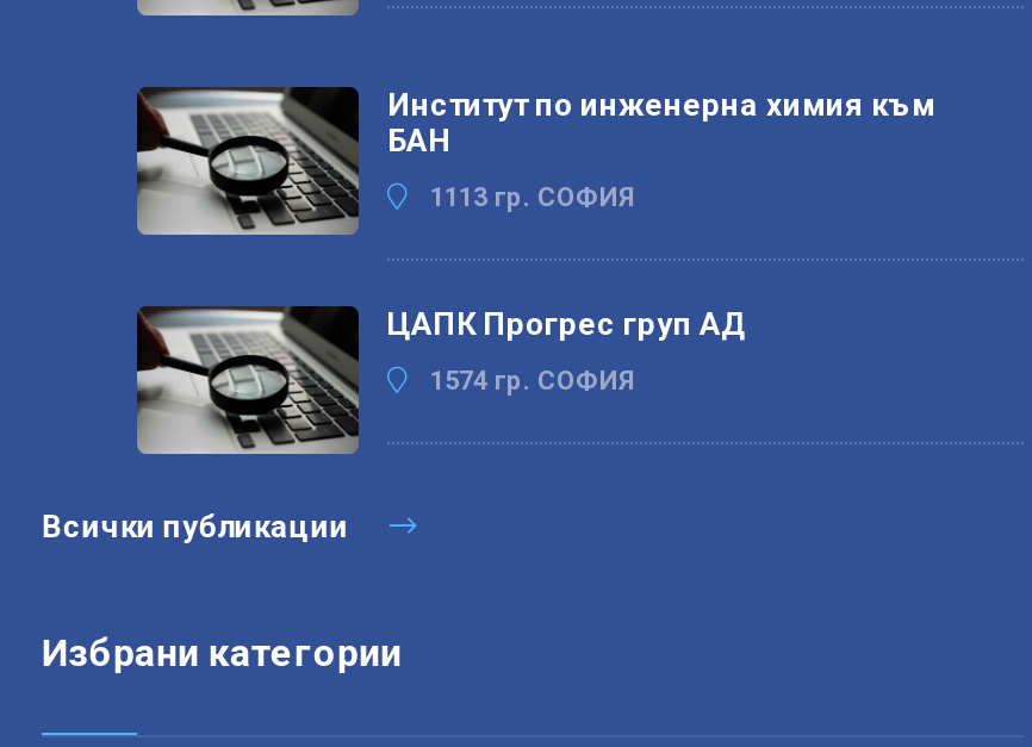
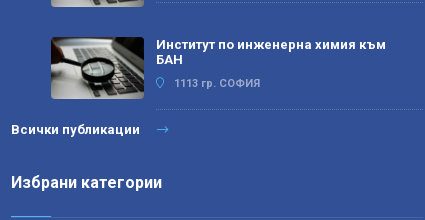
[387,306,747,397] ЦАПК Прогрес груп АД | 1574 гр. СОФИЯ -> none

